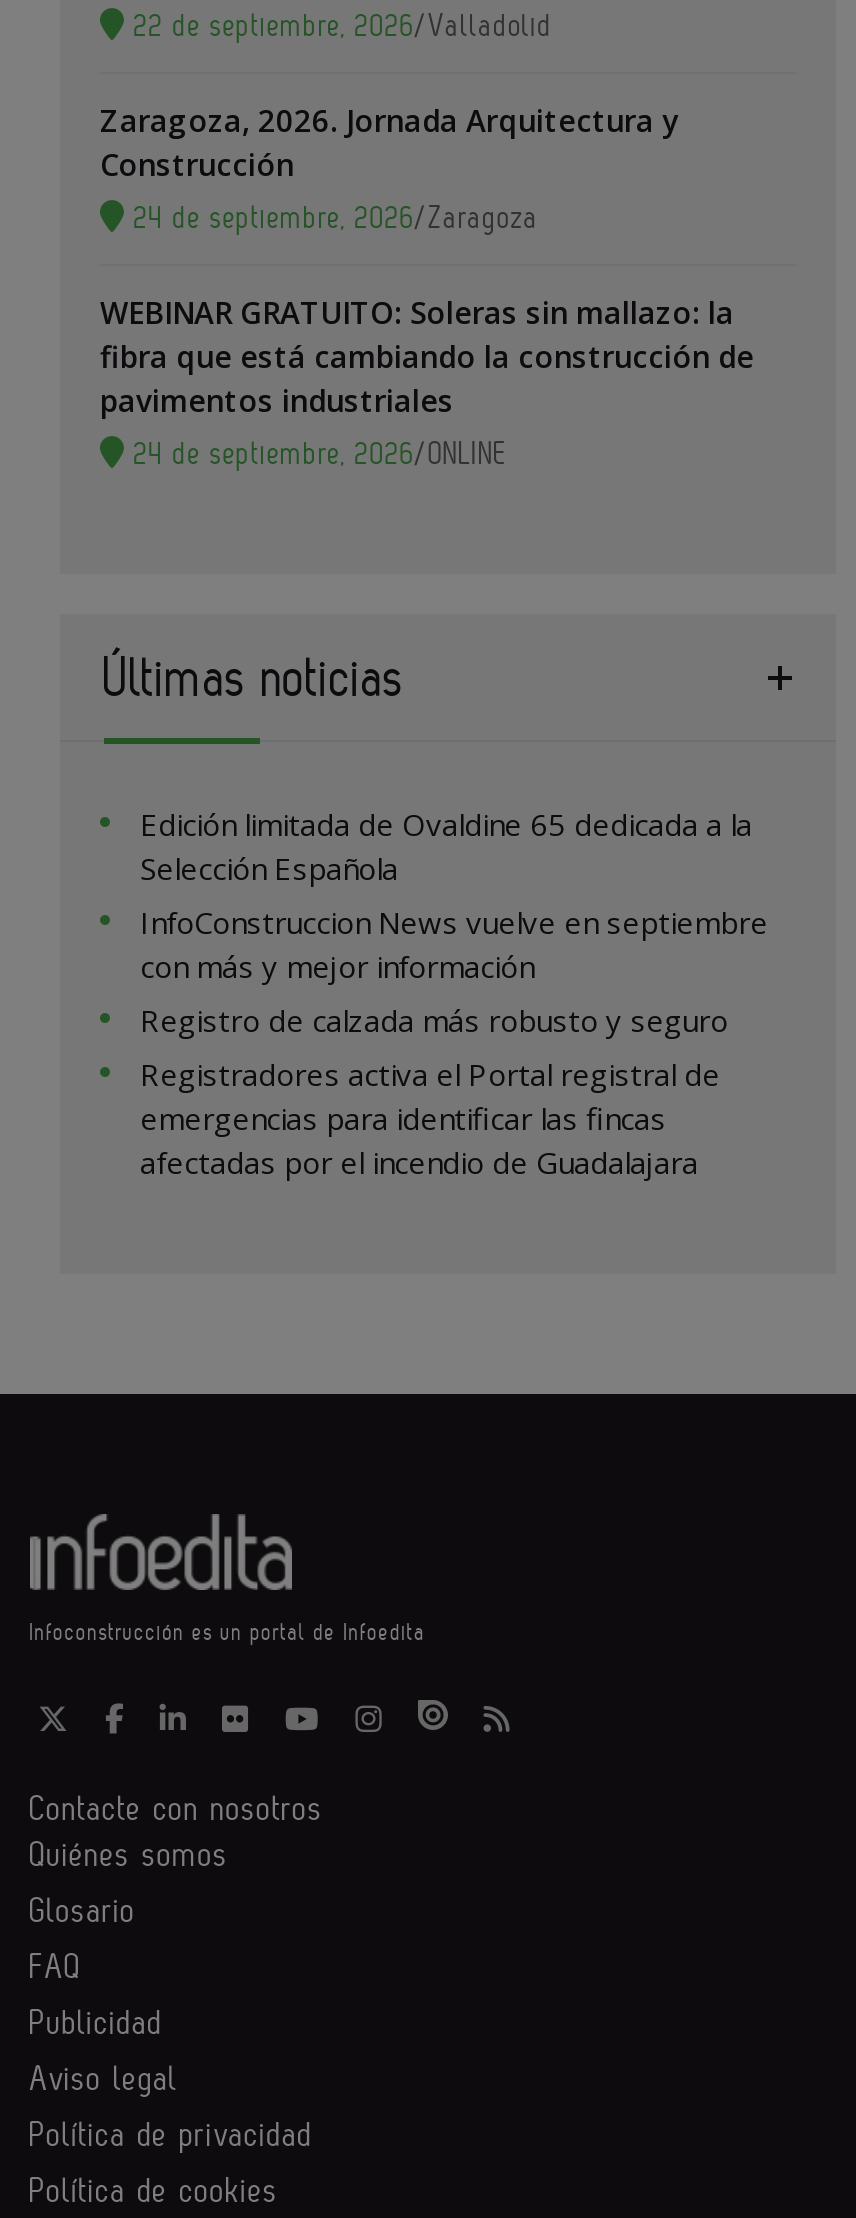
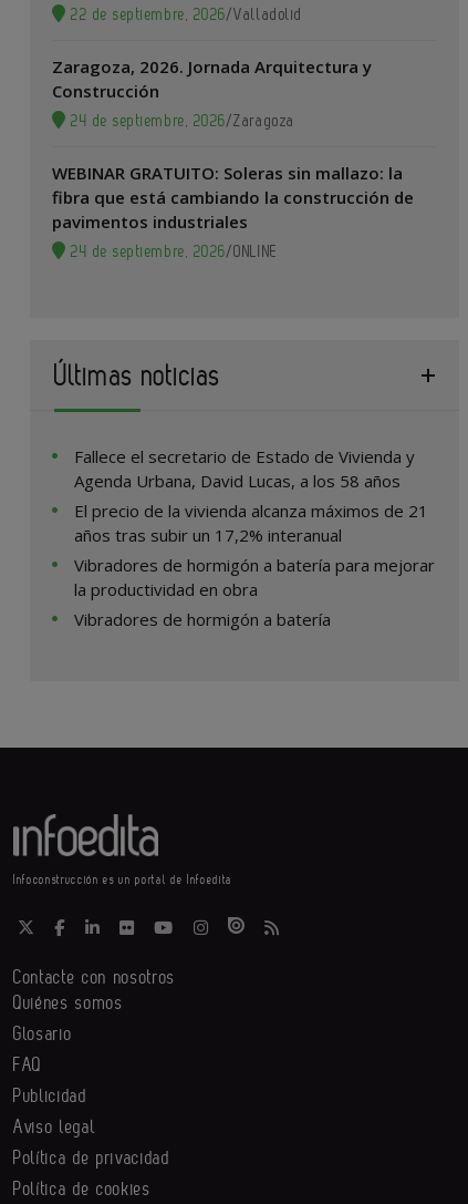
[140,804,768,1182] Edición limitada de Ovaldine 65 dedicada a la | Selección Española | InfoConstruccion News vuelve en septiembre | con más y mejor información | Registro de calzada más robusto y seguro | Registradores activa el Portal registral de | emergencias para identificar las fincas | afectadas por el incendio de Guadalajara -> [74,445,435,630] Fallece el secretario de Estado de Vivienda y | Agenda Urbana, David Lucas, a los 58 años | El precio de la vivienda alcanza máximos de 21 | años tras subir un 17,2% interanual | Vibradores de hormigón a batería para mejorar | la productividad en obra | Vibradores de hormigón a batería

